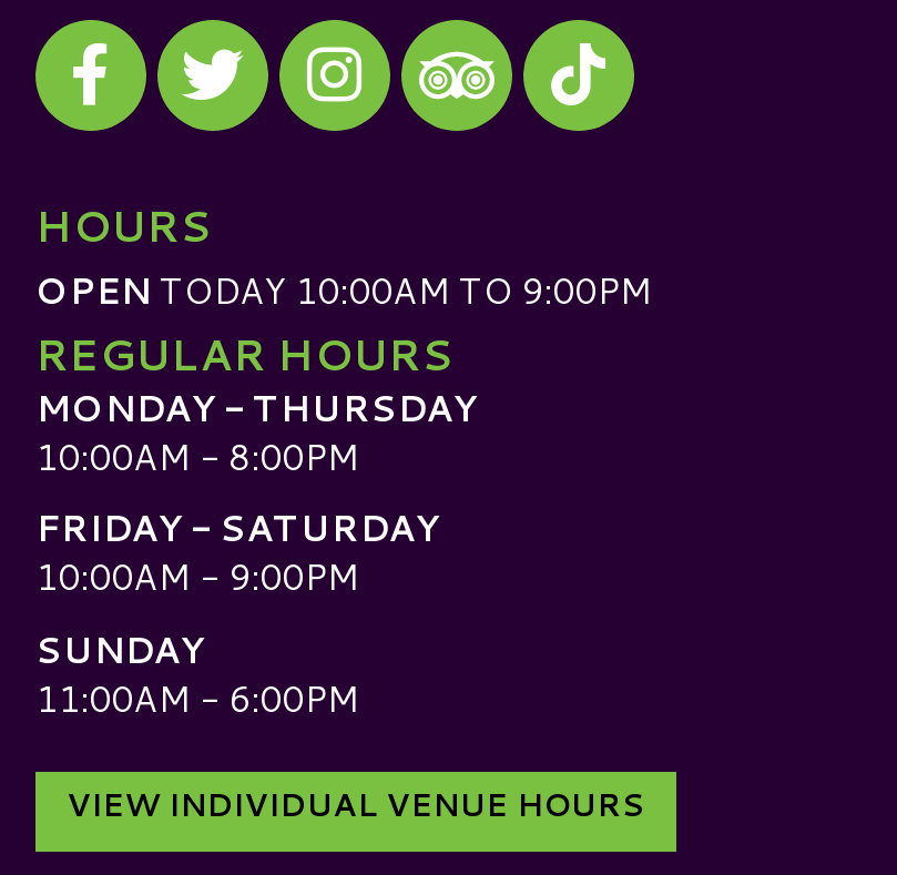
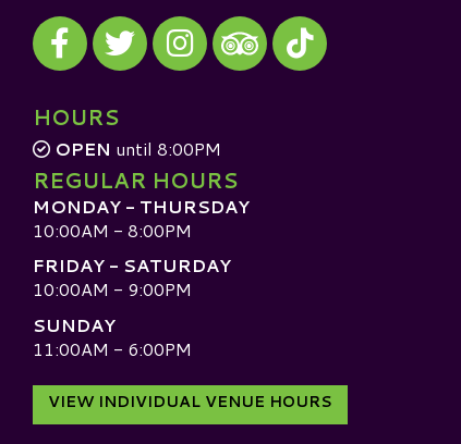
[35,264,652,315] OPEN TODAY 10:00AM TO 9:00PM -> [54,136,221,161] OPEN until 8:00PM

